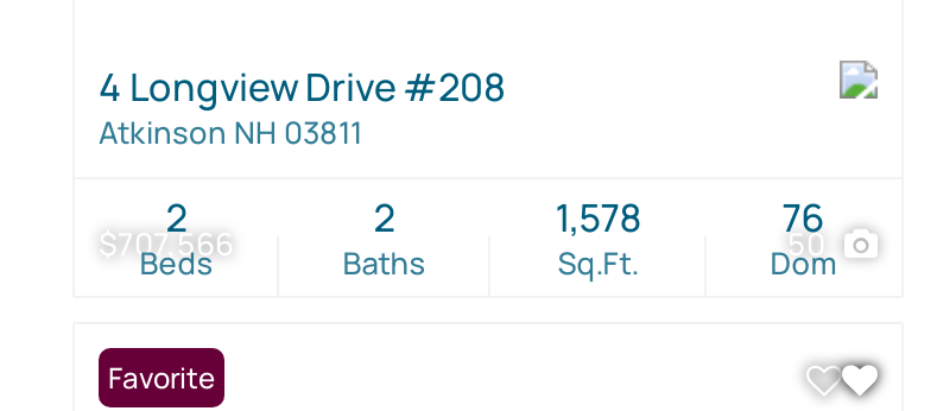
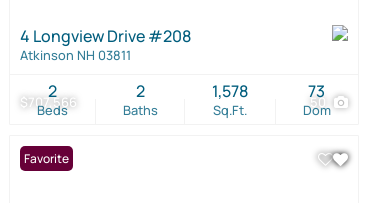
[782,191,825,243] 76 -> [308,80,325,102] 73

